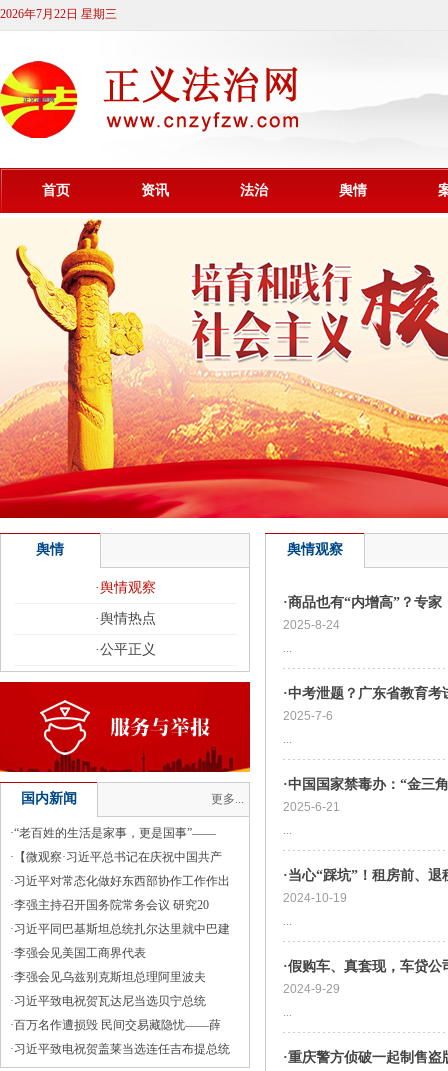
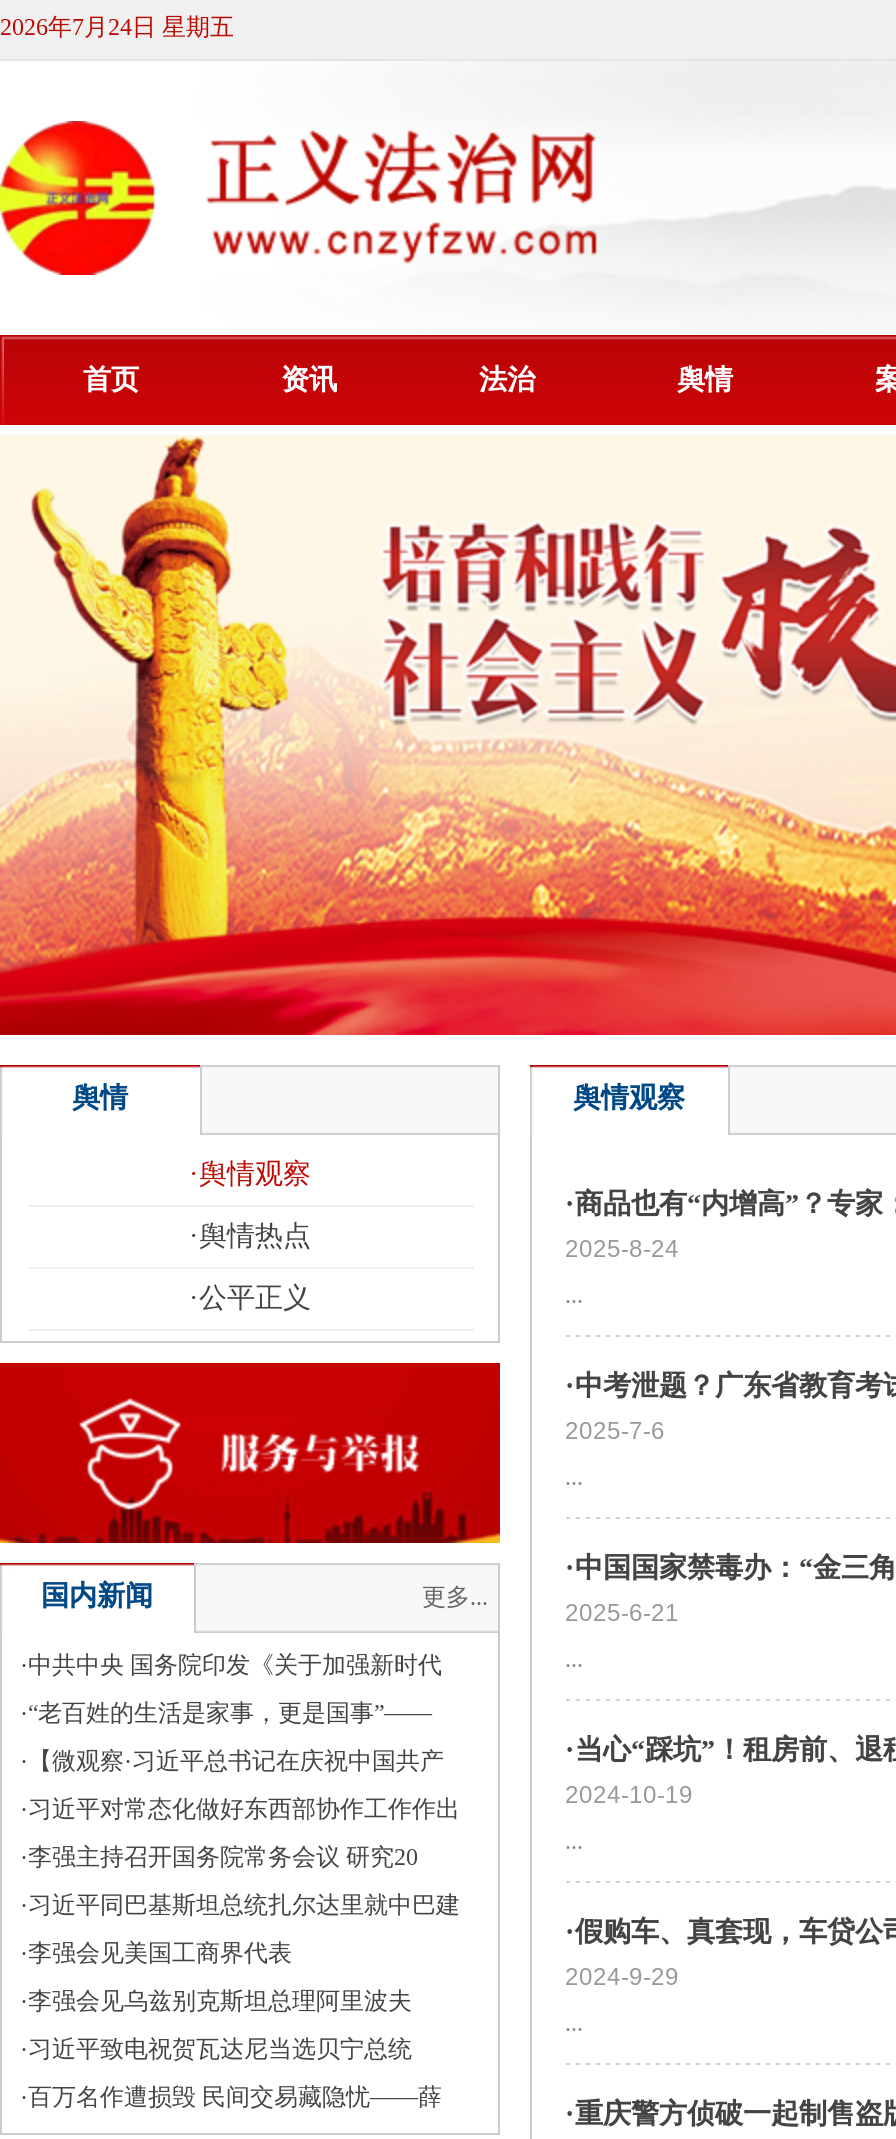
[0,7,117,21] 2026年7月22日 星期三 -> [0,13,234,41] 2026年7月24日 星期五
moved [10,826,230,1032] -> [20,1699,460,2111]: ·“老百姓的生活是家事，更是国事”—— | ·【微观察·习近平总书记在庆祝中国共产 | ·习近平对常态化做好东西部协作工作作出 | ... | ·习近平致电祝贺瓦达尼当选贝宁总统 | ·百万名作遭损毁 民间交易藏隐忧——薛
none -> [20,1651,442,1679] ·中共中央 国务院印发《关于加强新时代
[10,1042,230,1056] ·习近平致电祝贺盖莱当选连任吉布提总统 -> none

